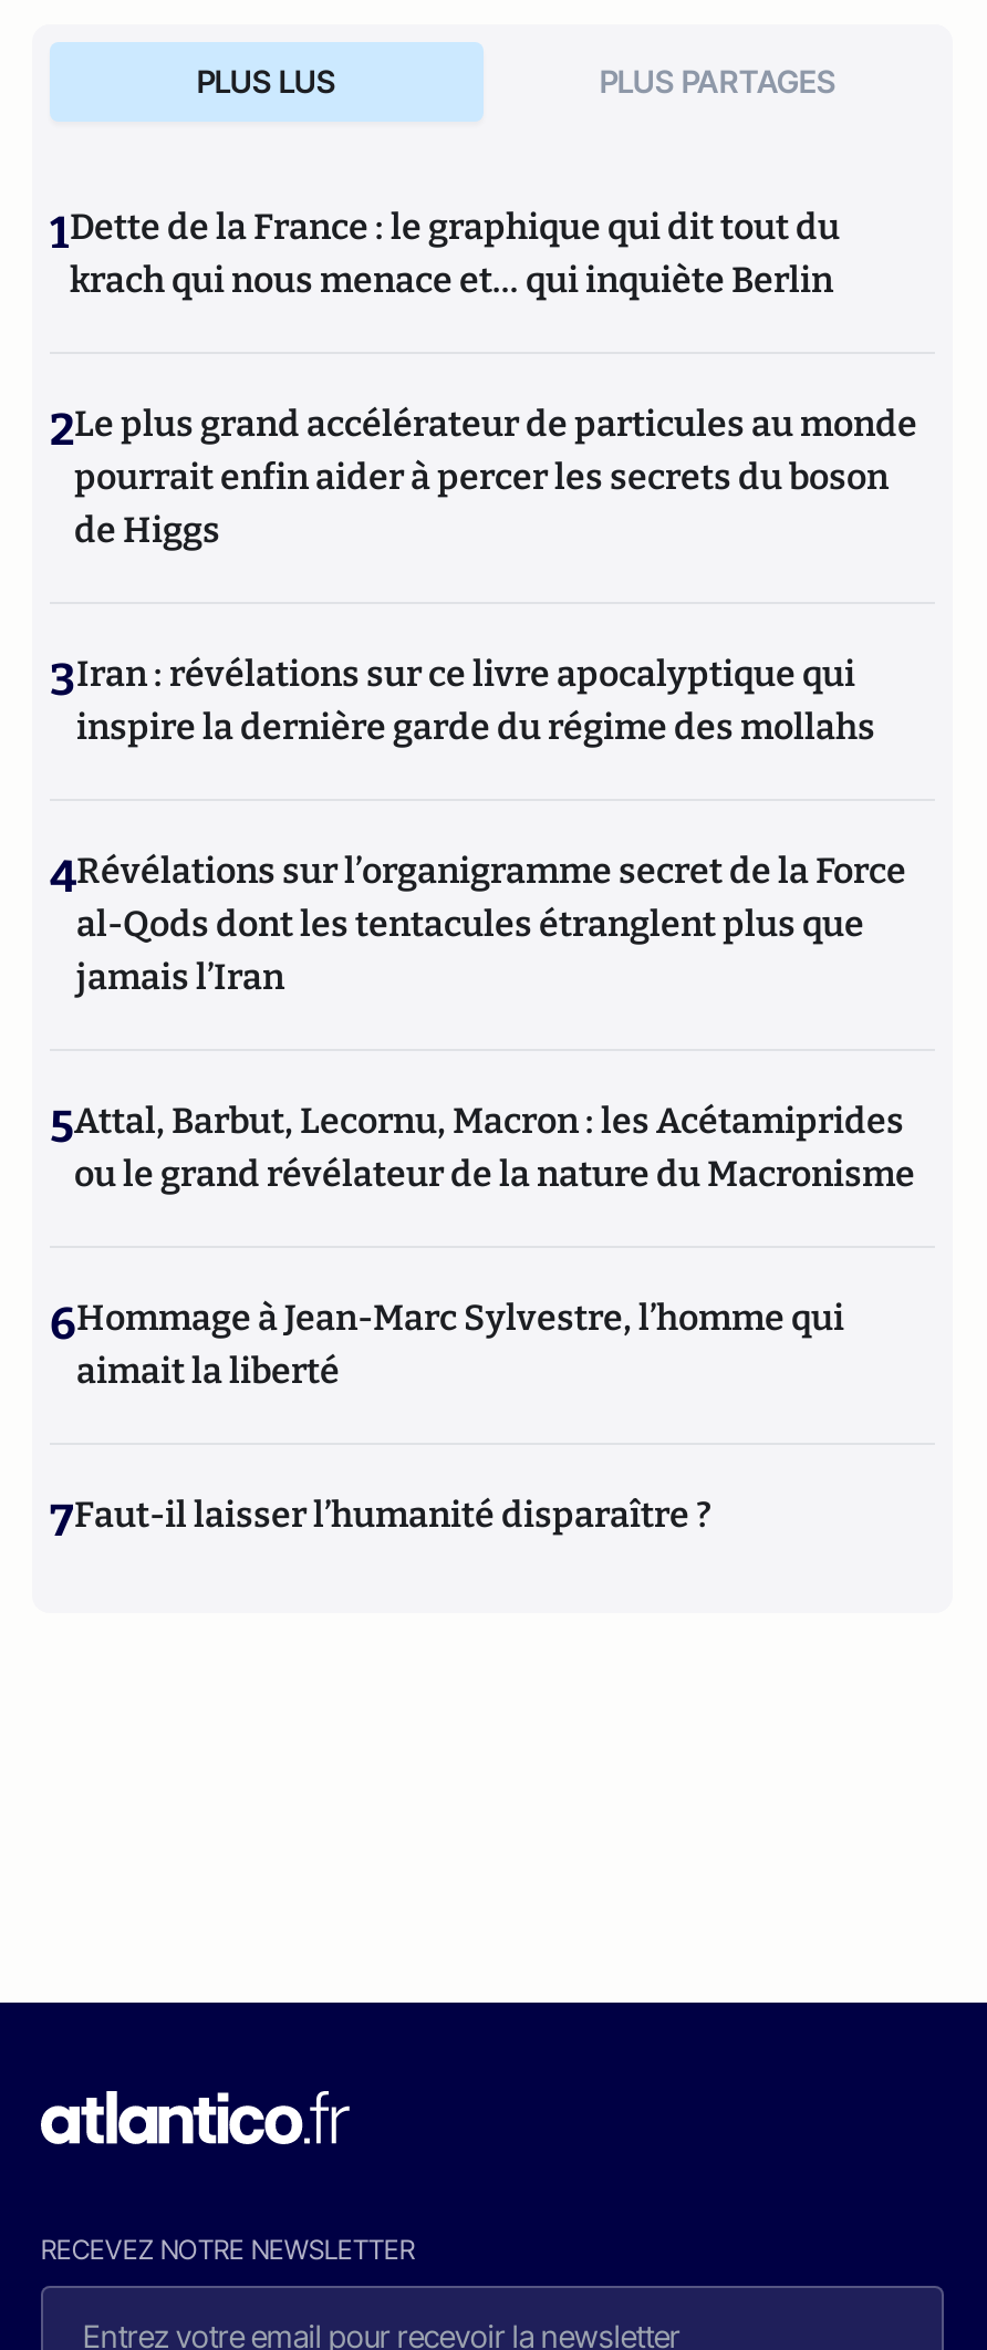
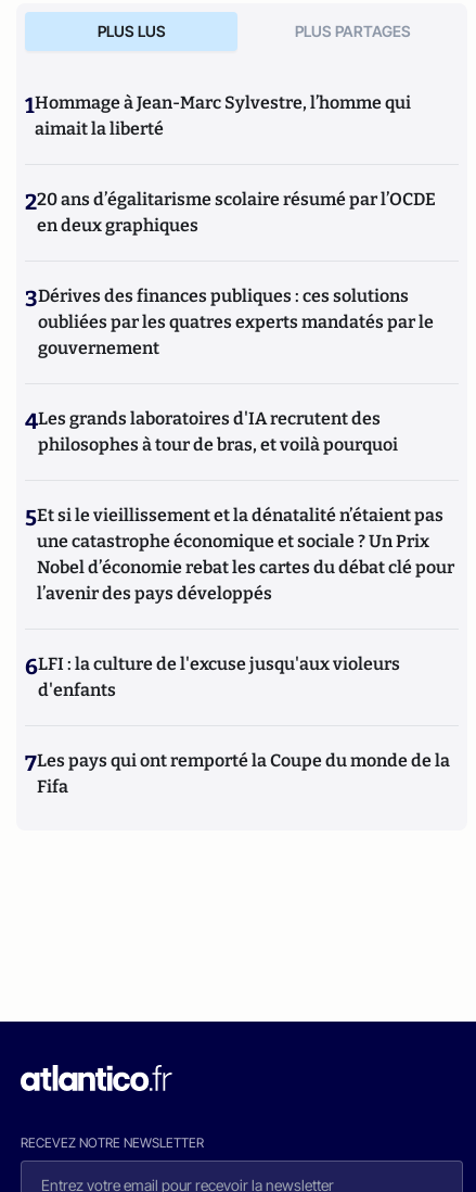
[50,206,917,1350] 1Dette de la France : le graphique qui dit tout du | krach qui nous menace et… qui inquiète Berlin | 2Le plus grand accélérateur de particules au monde | pourrait enfin aider à percer les secrets du boson | de Higgs | 3Iran : révélations sur ce livre apocalyptique qui | inspire la dernière garde du régime des mollahs | 4Révélations sur l’organigramme secret de la Force | al-Qods dont les tentacules étranglent plus que | jamais l’Iran | 5Attal, Barbut, Lecornu, Macron : les Acétamiprides | ou le grand révélateur de la nature du Macronisme | 6Hommage à Jean-Marc Sylvestre, l’homme qui -> [25,92,411,118] 1Hommage à Jean-Marc Sylvestre, l’homme qui
moved [76,1350,340,1392] -> [35,118,164,139]: aimait la liberté
[50,1494,711,1547] 7Faut-il laisser l’humanité disparaître ? -> [25,189,454,797] 220 ans d’égalitarisme scolaire résumé par l’OCDE | en deux graphiques | 3Dérives des finances publiques : ces solutions | oubliées par les quatres experts mandatés par le | gouvernement | 4Les grands laboratoires d'IA recrutent des | philosophes à tour de bras, et voilà pourquoi | 5Et si le vieillissement et la dénatalité n’étaient pas | une catastrophe économique et sociale ? Un Prix | Nobel d’économie rebat les cartes du débat clé pour | l’avenir des pays développés | 6LFI : la culture de l'excuse jusqu'aux violeurs | d'enfants | 7Les pays qui ont remporté la Coupe du monde de la | Fifa

